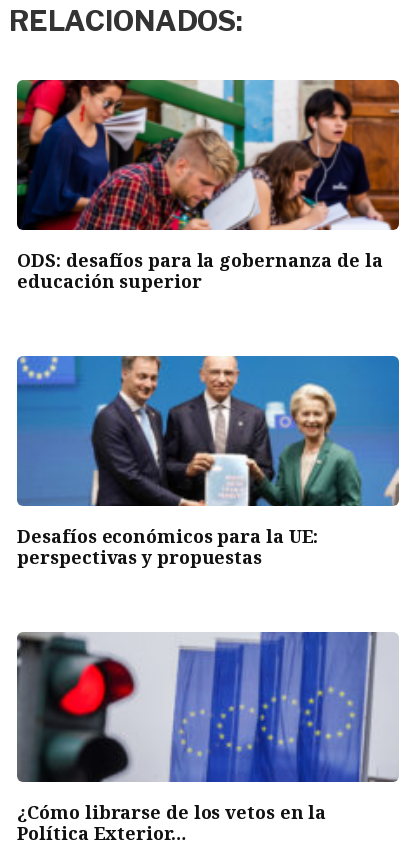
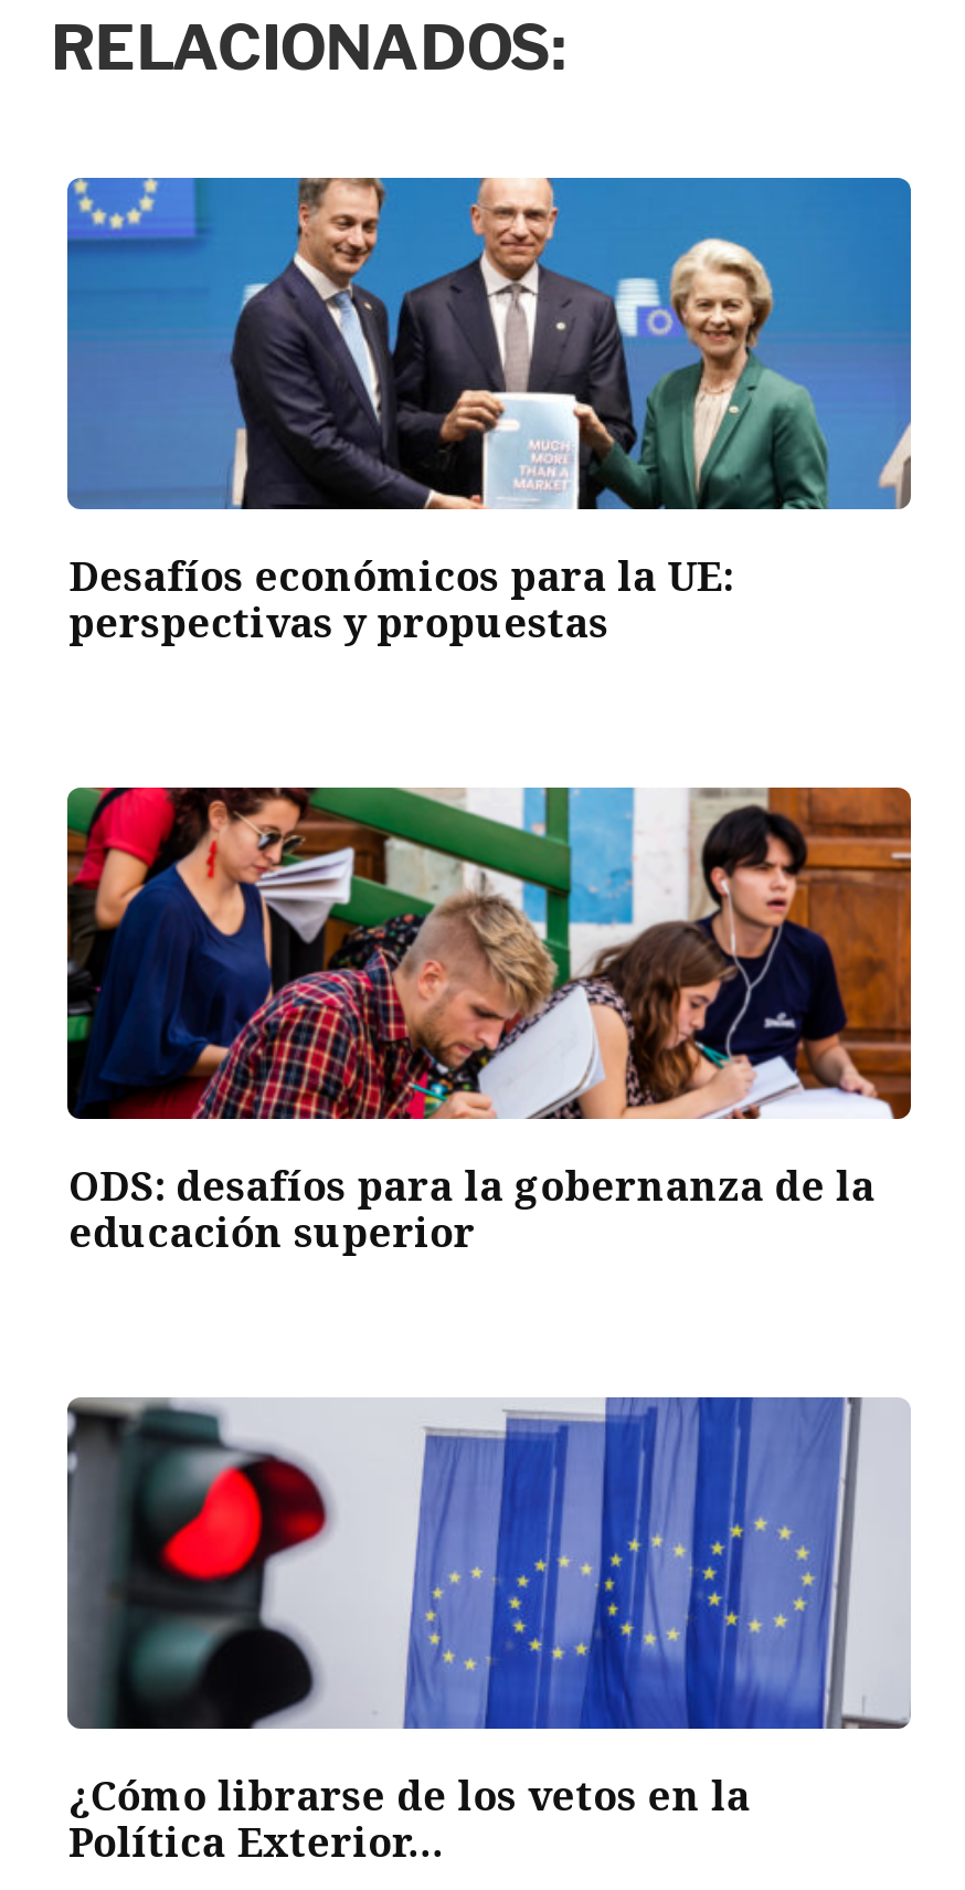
moved [15,78,401,293] -> [63,782,915,1257]: [image] | ODS: desafíos para la gobernanza de la | educación superior
moved [16,355,399,569] -> [65,175,913,648]: [image] | Desafíos económicos para la UE: | perspectivas y propuestas

